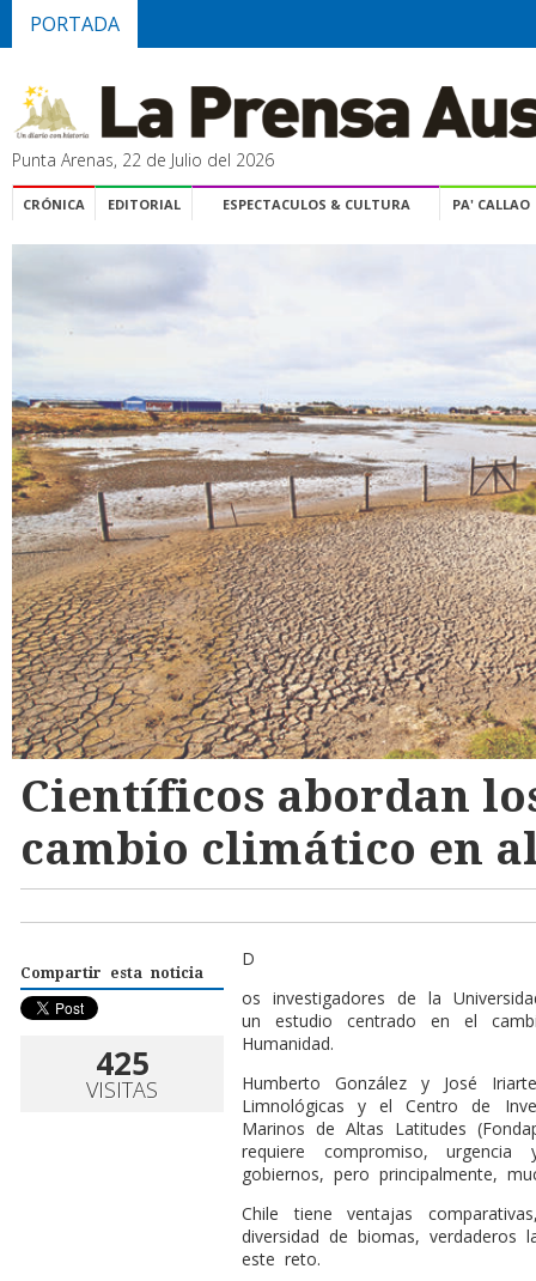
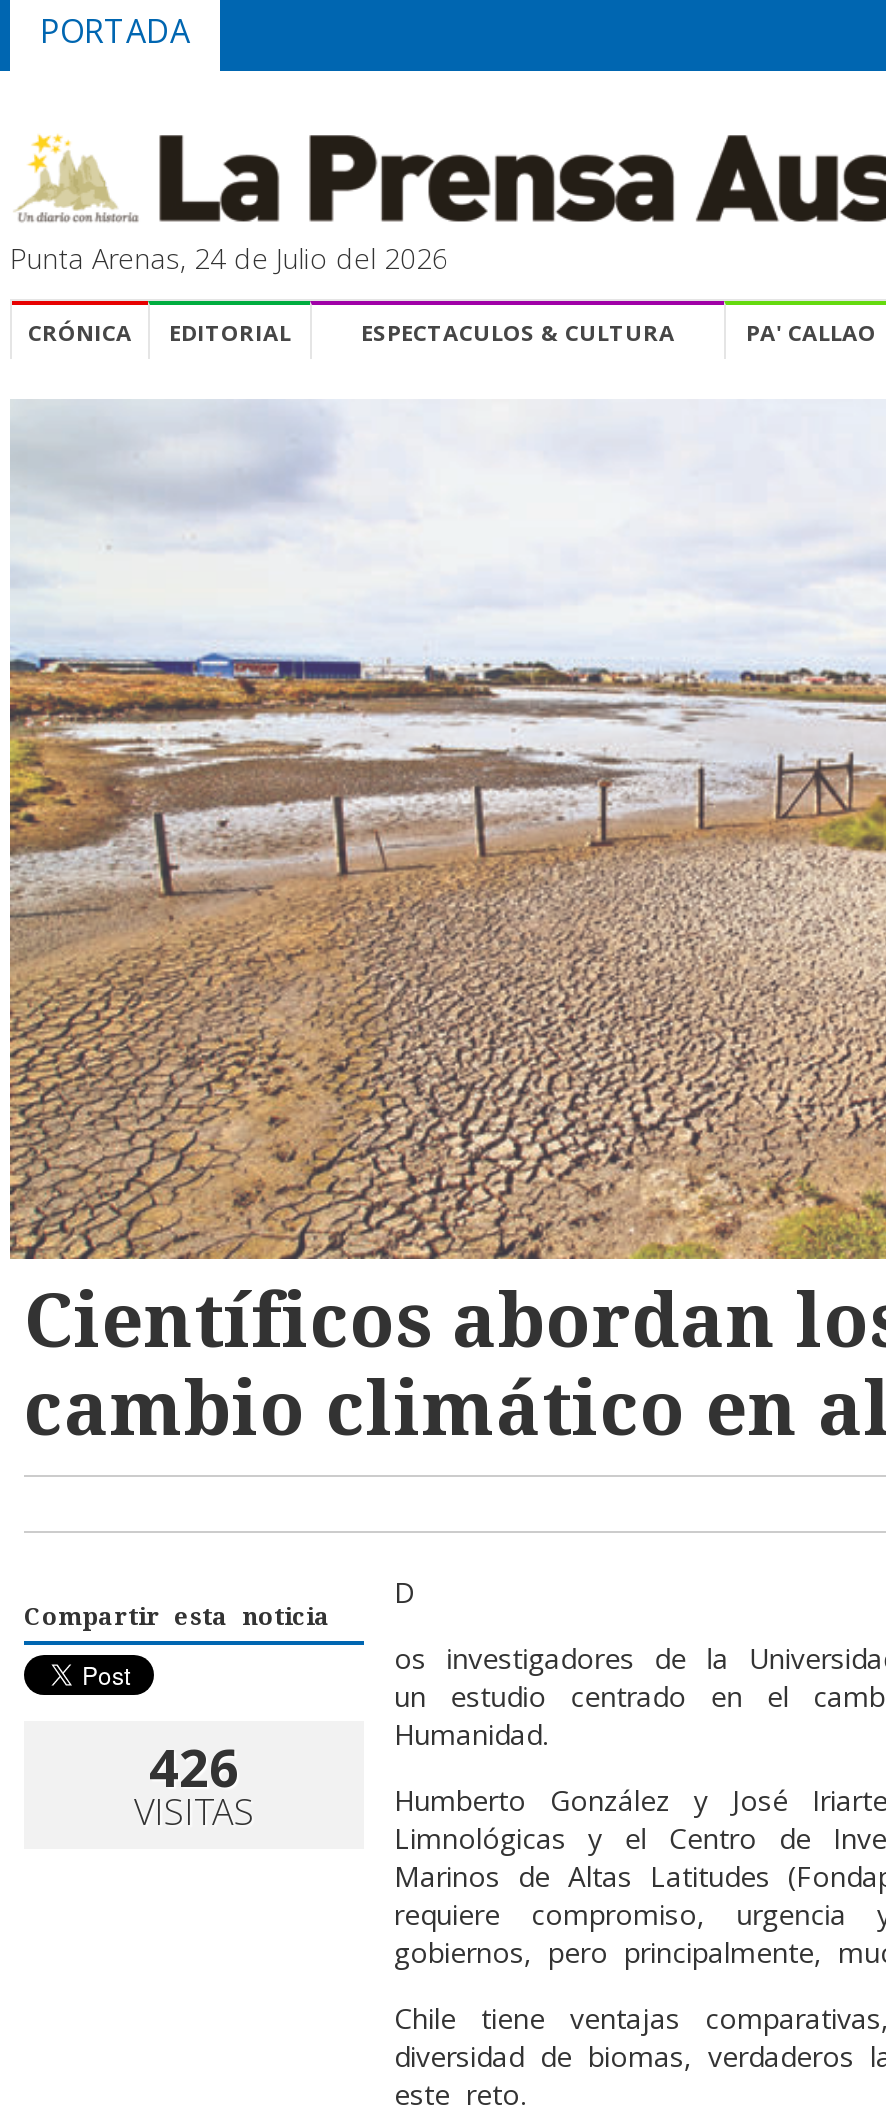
[12,148,274,171] Punta Arenas, 22 de Julio del 2026 -> [10,239,448,277] Punta Arenas, 24 de Julio del 2026
[95,1042,149,1085] 425 -> [149,1731,239,1803] 426

